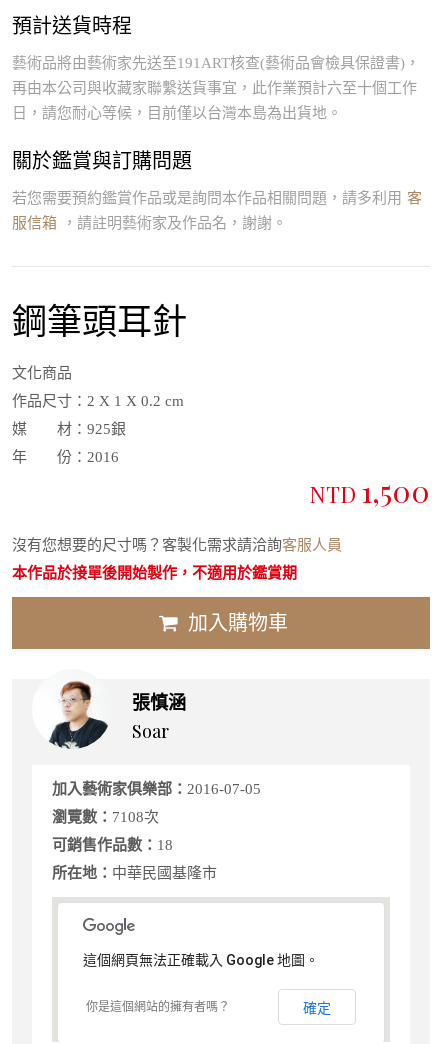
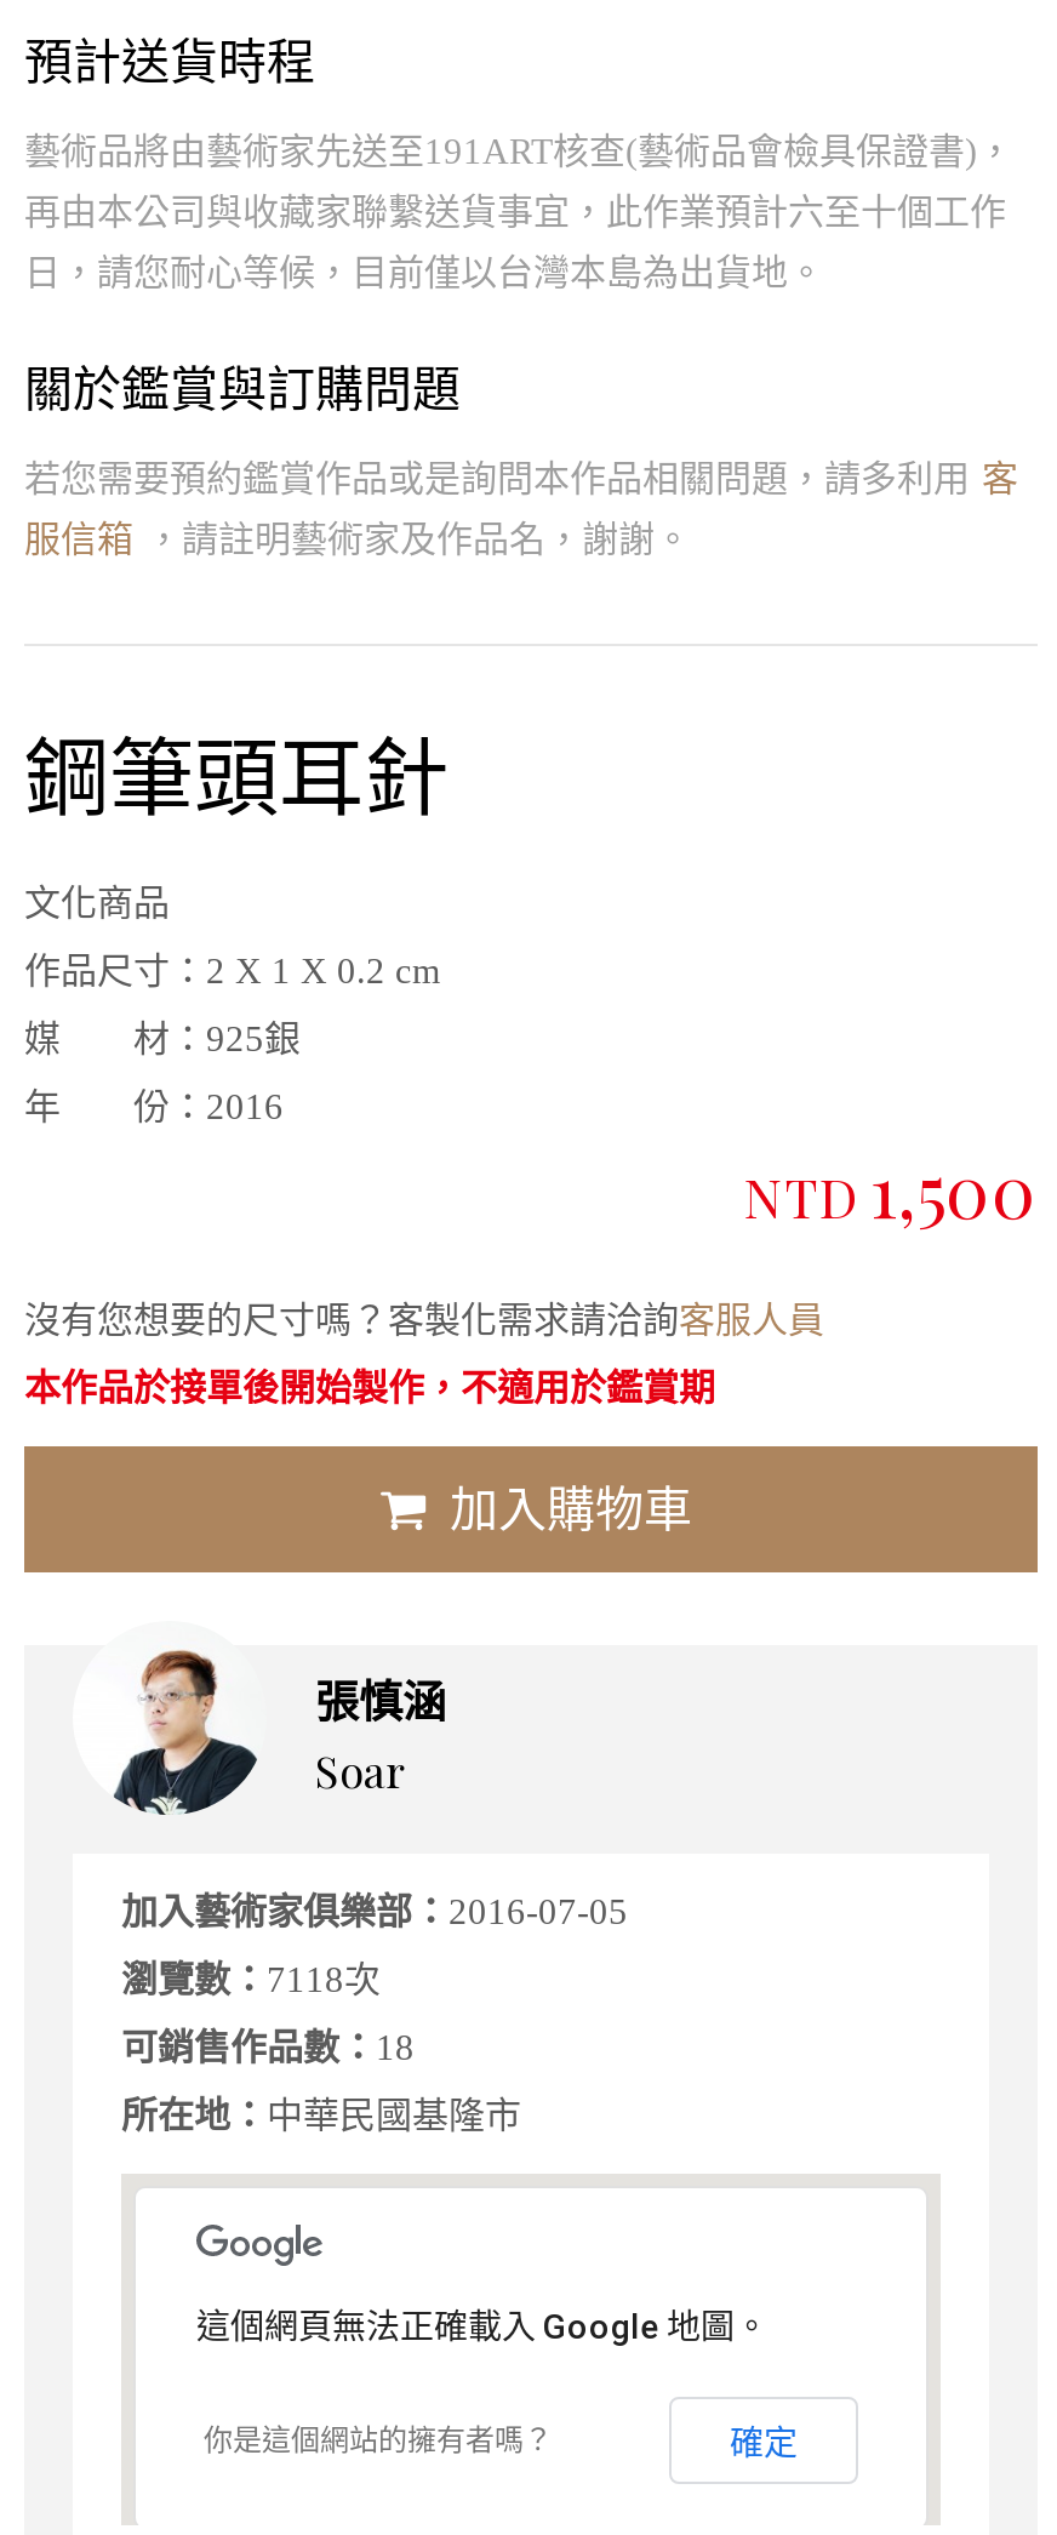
[52,809,159,825] 瀏覽數：7108次 -> [121,1960,381,1999] 瀏覽數：7118次

